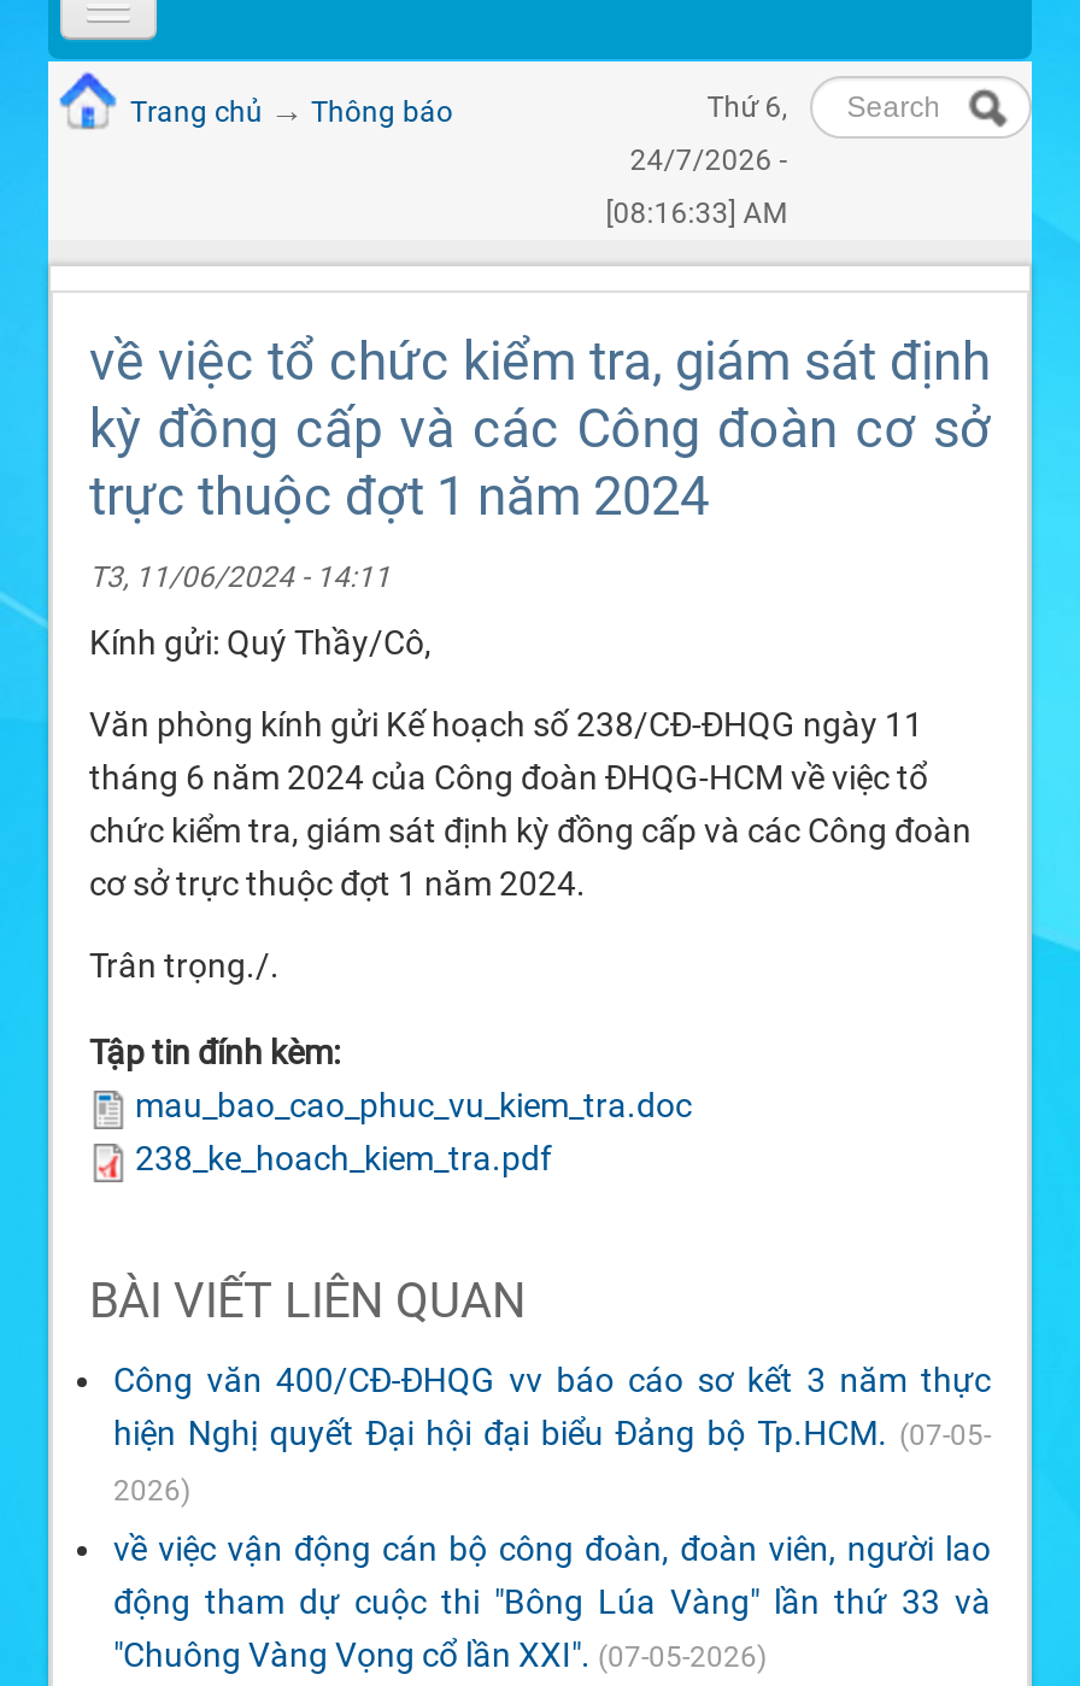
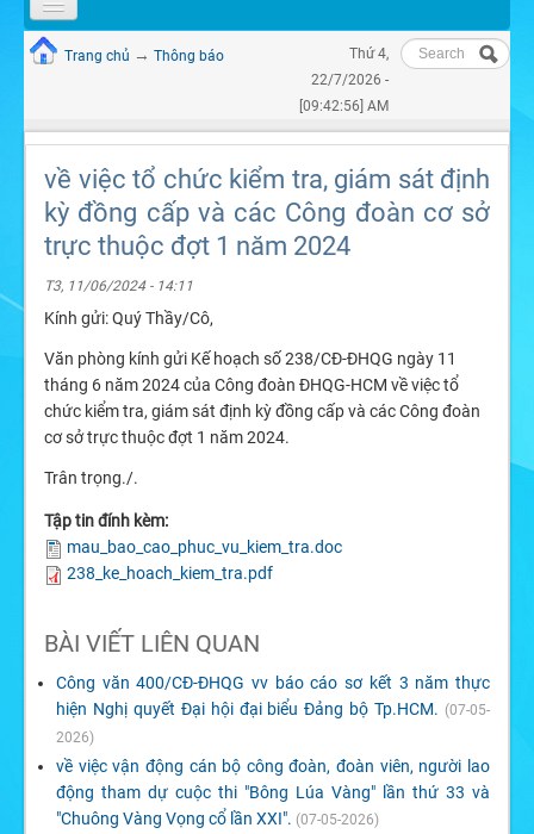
[707,91,786,125] Thứ 6, -> [349,46,389,62] Thứ 4,
[630,144,786,178] 24/7/2026 - -> [311,72,389,89] 22/7/2026 -
[606,197,786,231] [08:16:33] AM -> [299,98,389,115] [09:42:56] AM

